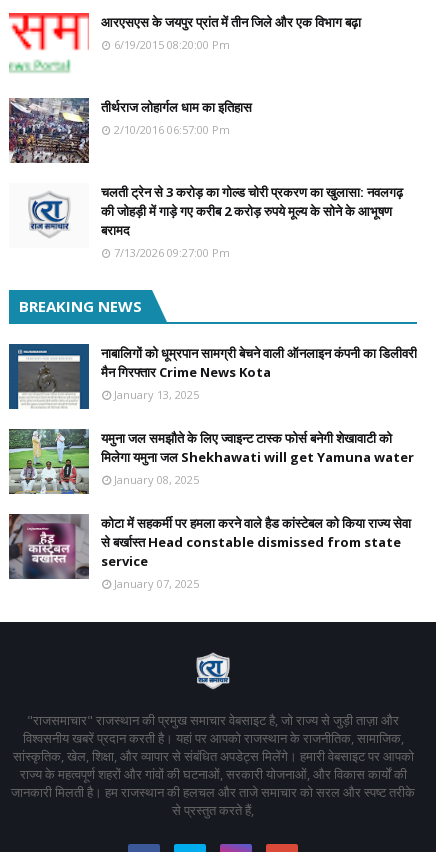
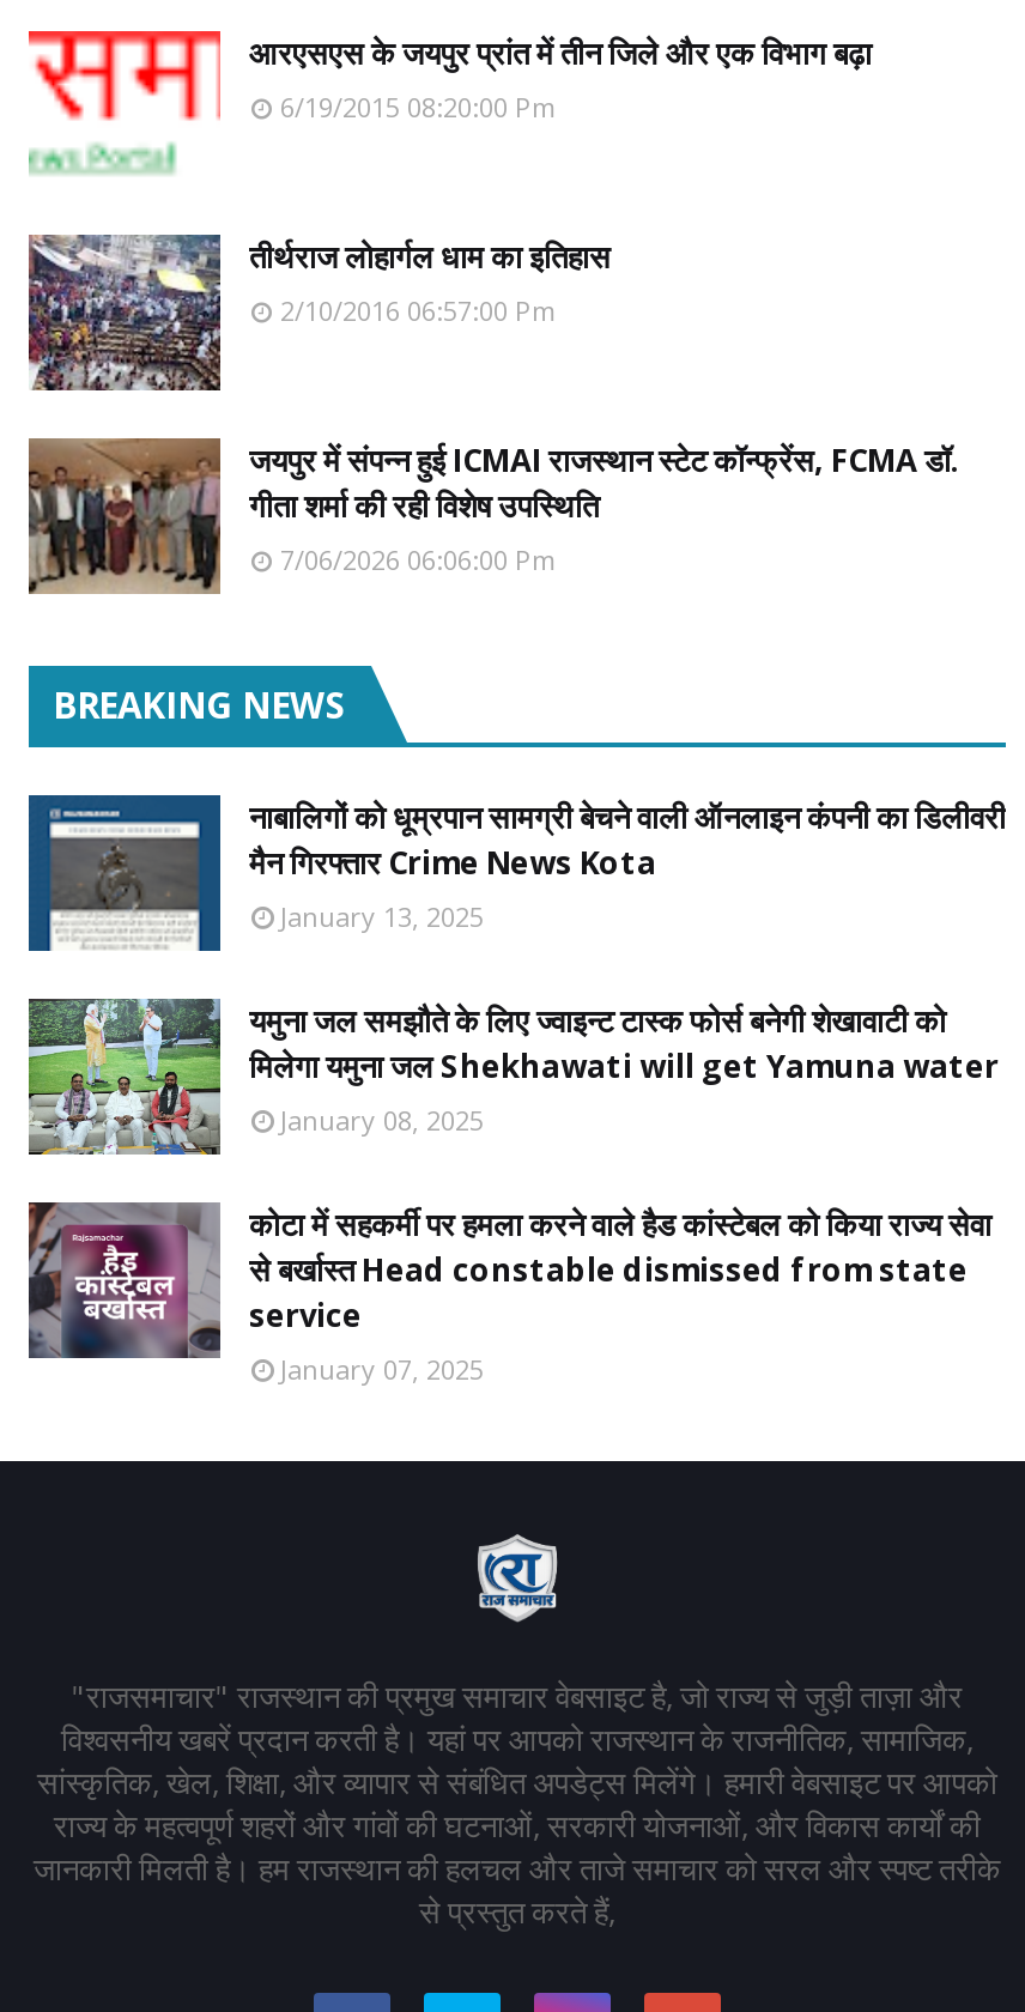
[9,183,403,260] [image] | चलती ट्रेन से 3 करोड़ का गोल्ड चोरी प्रकरण का खुलासा: नवलगढ़ | की जोहड़ी में गाड़े गए करीब 2 करोड़ रुपये मूल्य के सोने के आभूषण | बरामद | 7/13/2026 09:27:00 Pm -> [26,436,960,596] [image] | जयपुर में संपन्न हुई ICMAI राजस्थान स्टेट कॉन्फ्रेंस, FCMA डॉ. | गीता शर्मा की रही विशेष उपस्थिति | 7/06/2026 06:06:00 Pm

